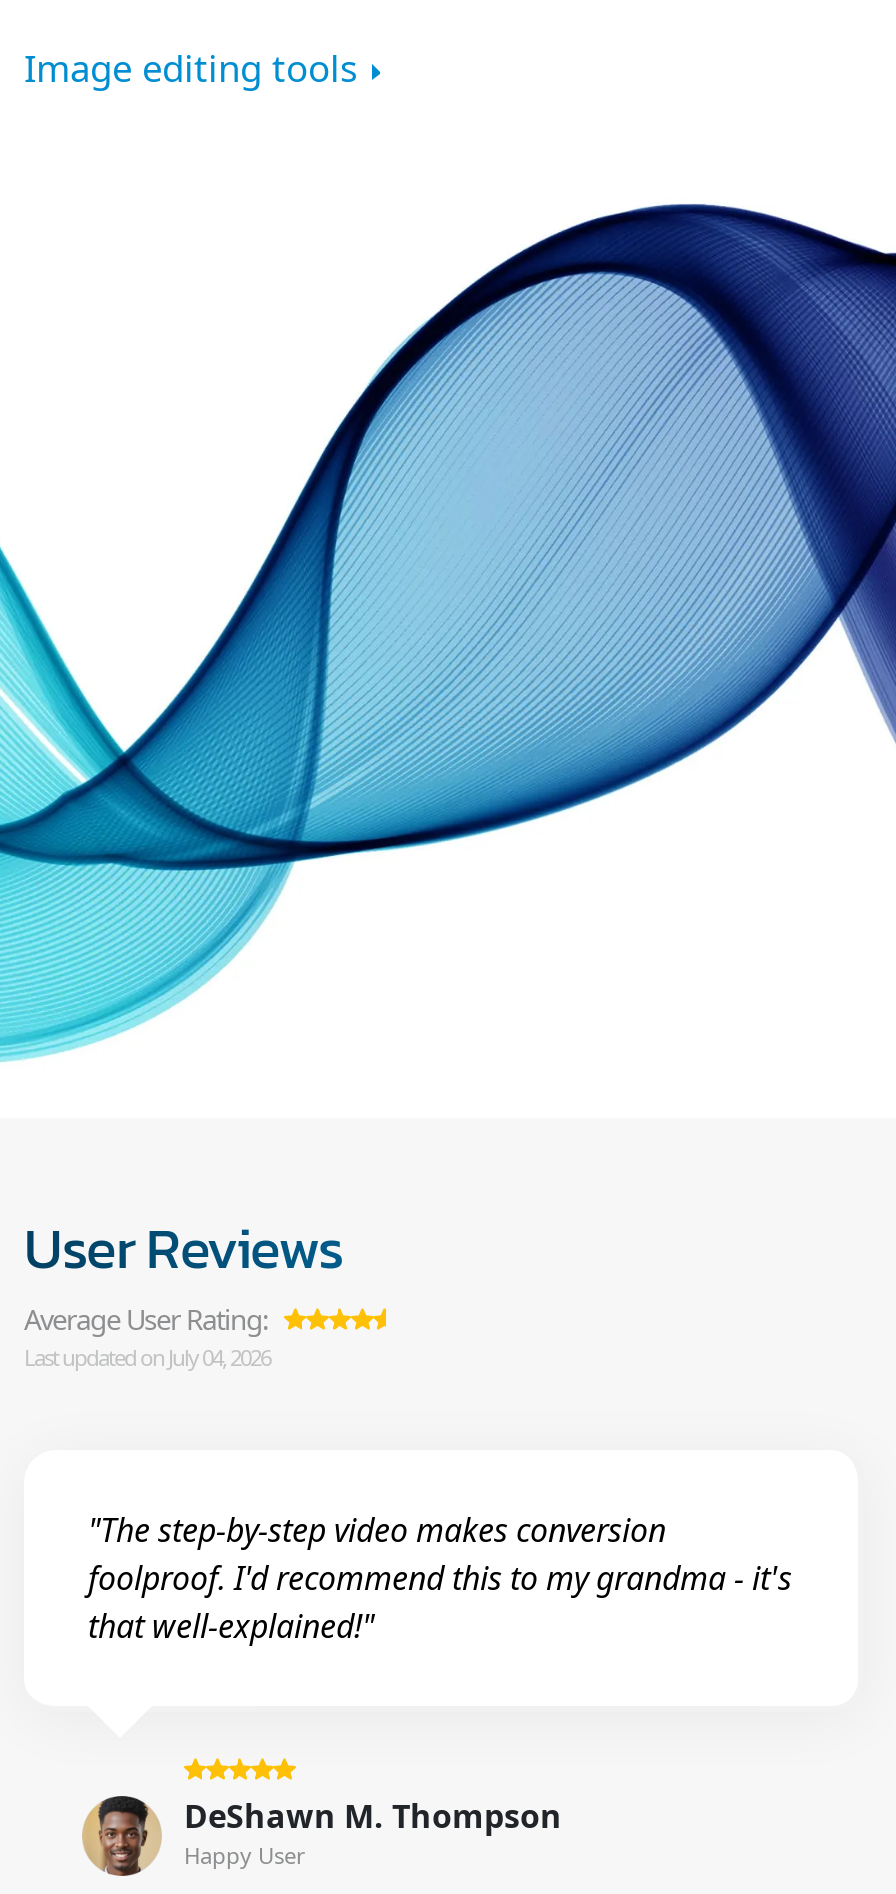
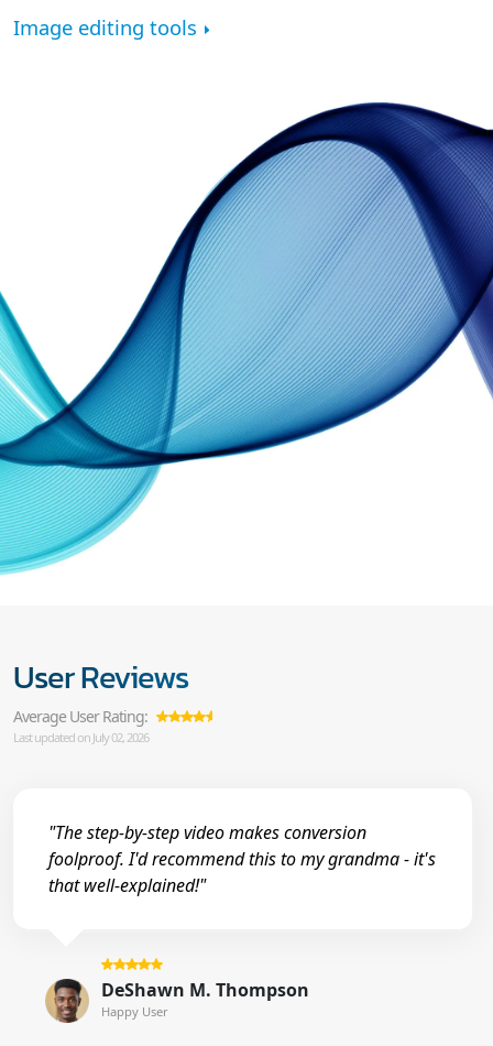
[24,1342,270,1372] Last updated on July 04, 2026 -> [13,729,149,745] Last updated on July 02, 2026

